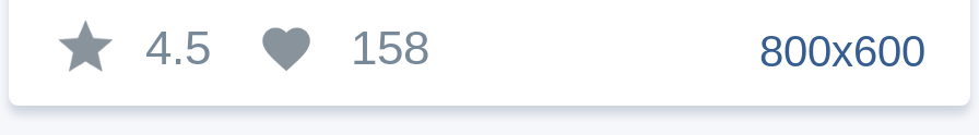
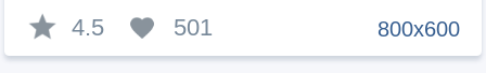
[351,20,429,75] 158 -> [174,14,213,41] 501

